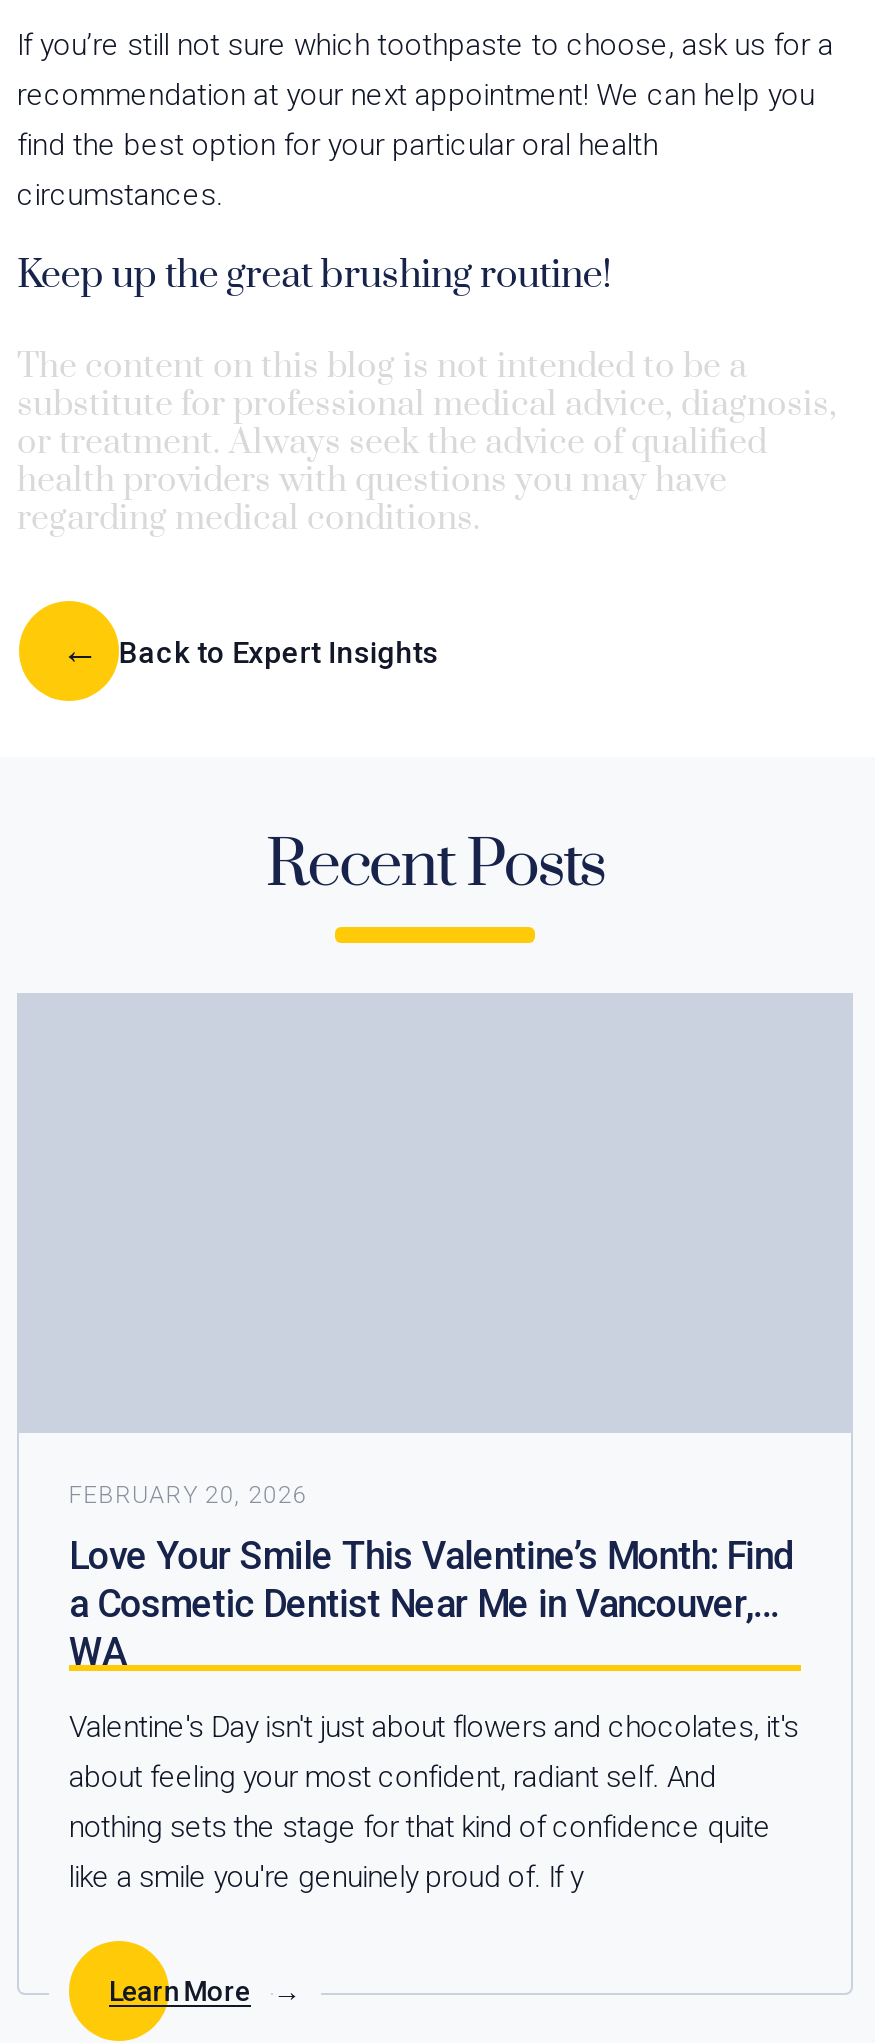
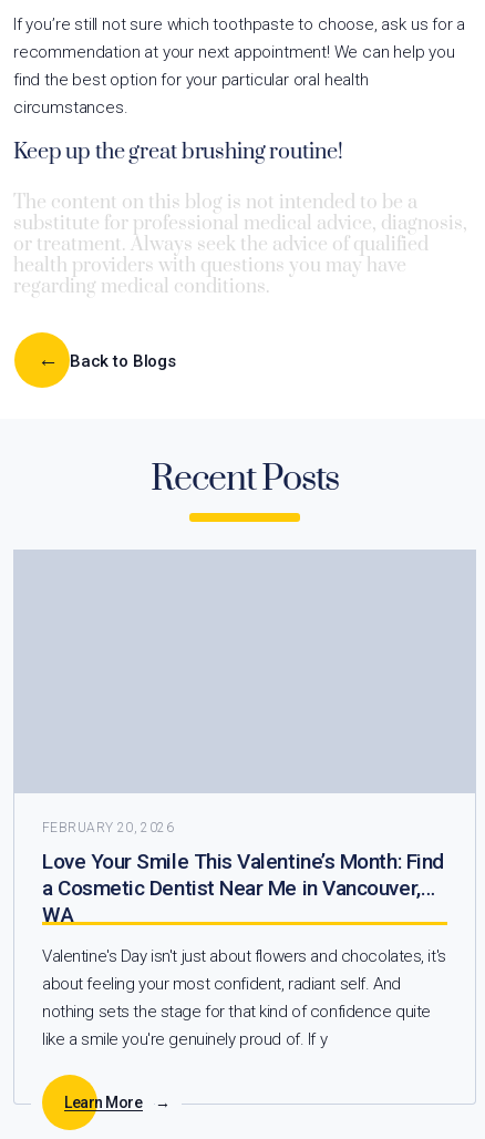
[119,635,438,671] Back to Expert Insights -> [70,351,176,371] Back to Blogs

